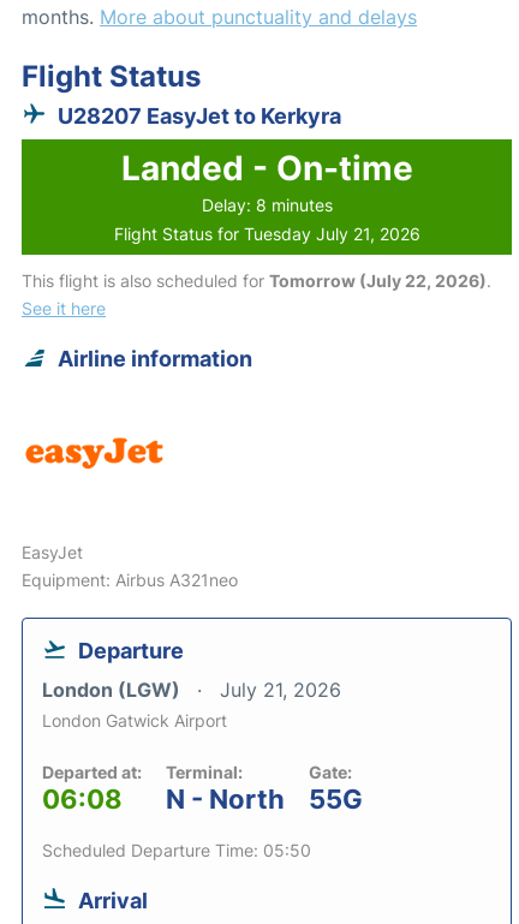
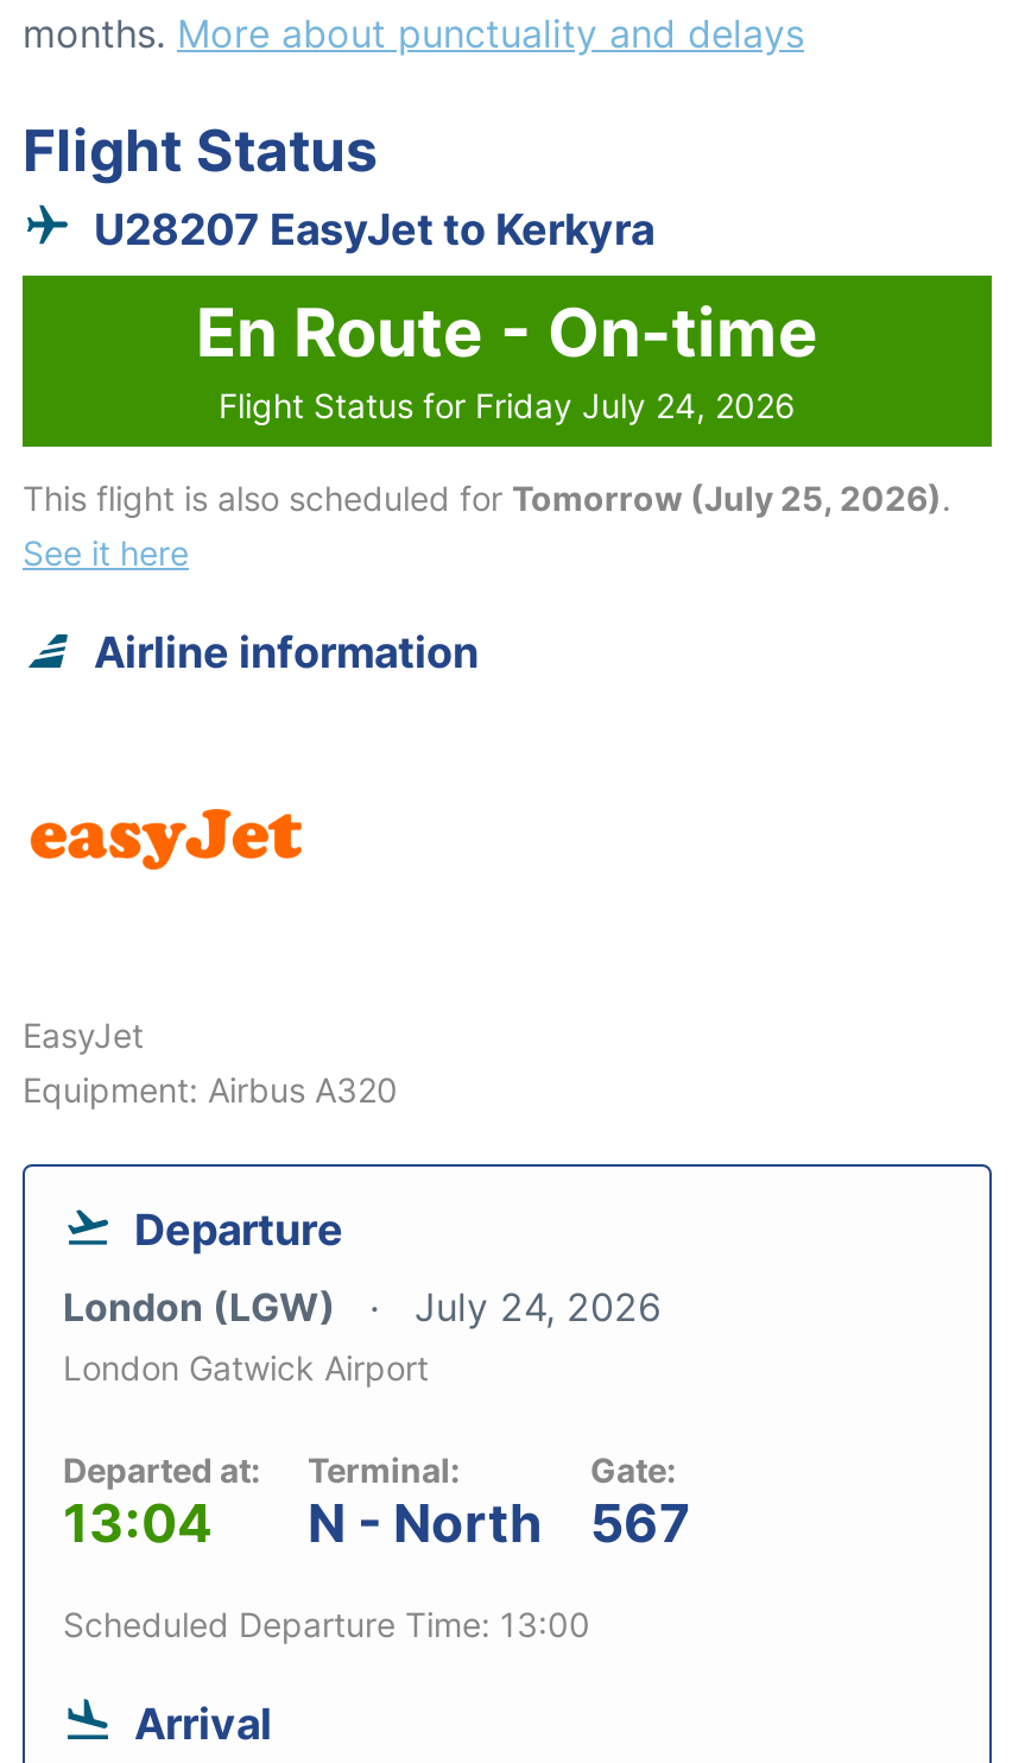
[114,148,420,244] Landed - On-time | Delay: 8 minutes | Flight Status for Tuesday July 21, 2026 -> [196,292,818,425] En Route - On-time | Flight Status for Friday July 24, 2026
[22,270,491,291] This flight is also scheduled for Tomorrow (July 22, 2026). -> [23,478,951,518] This flight is also scheduled for Tomorrow (July 25, 2026).
[22,570,238,590] Equipment: Airbus A321neo -> [23,1069,398,1110] Equipment: Airbus A320
[42,678,341,702] London (LGW) July 21, 2026 -> [63,1283,662,1331] London (LGW) July 24, 2026
[42,783,123,815] 06:08 -> [63,1492,213,1554] 13:04
[309,783,363,815] 55G -> [590,1492,690,1554] 567
[42,840,311,860] Scheduled Departure Time: 05:50 -> [63,1604,590,1644] Scheduled Departure Time: 13:00

